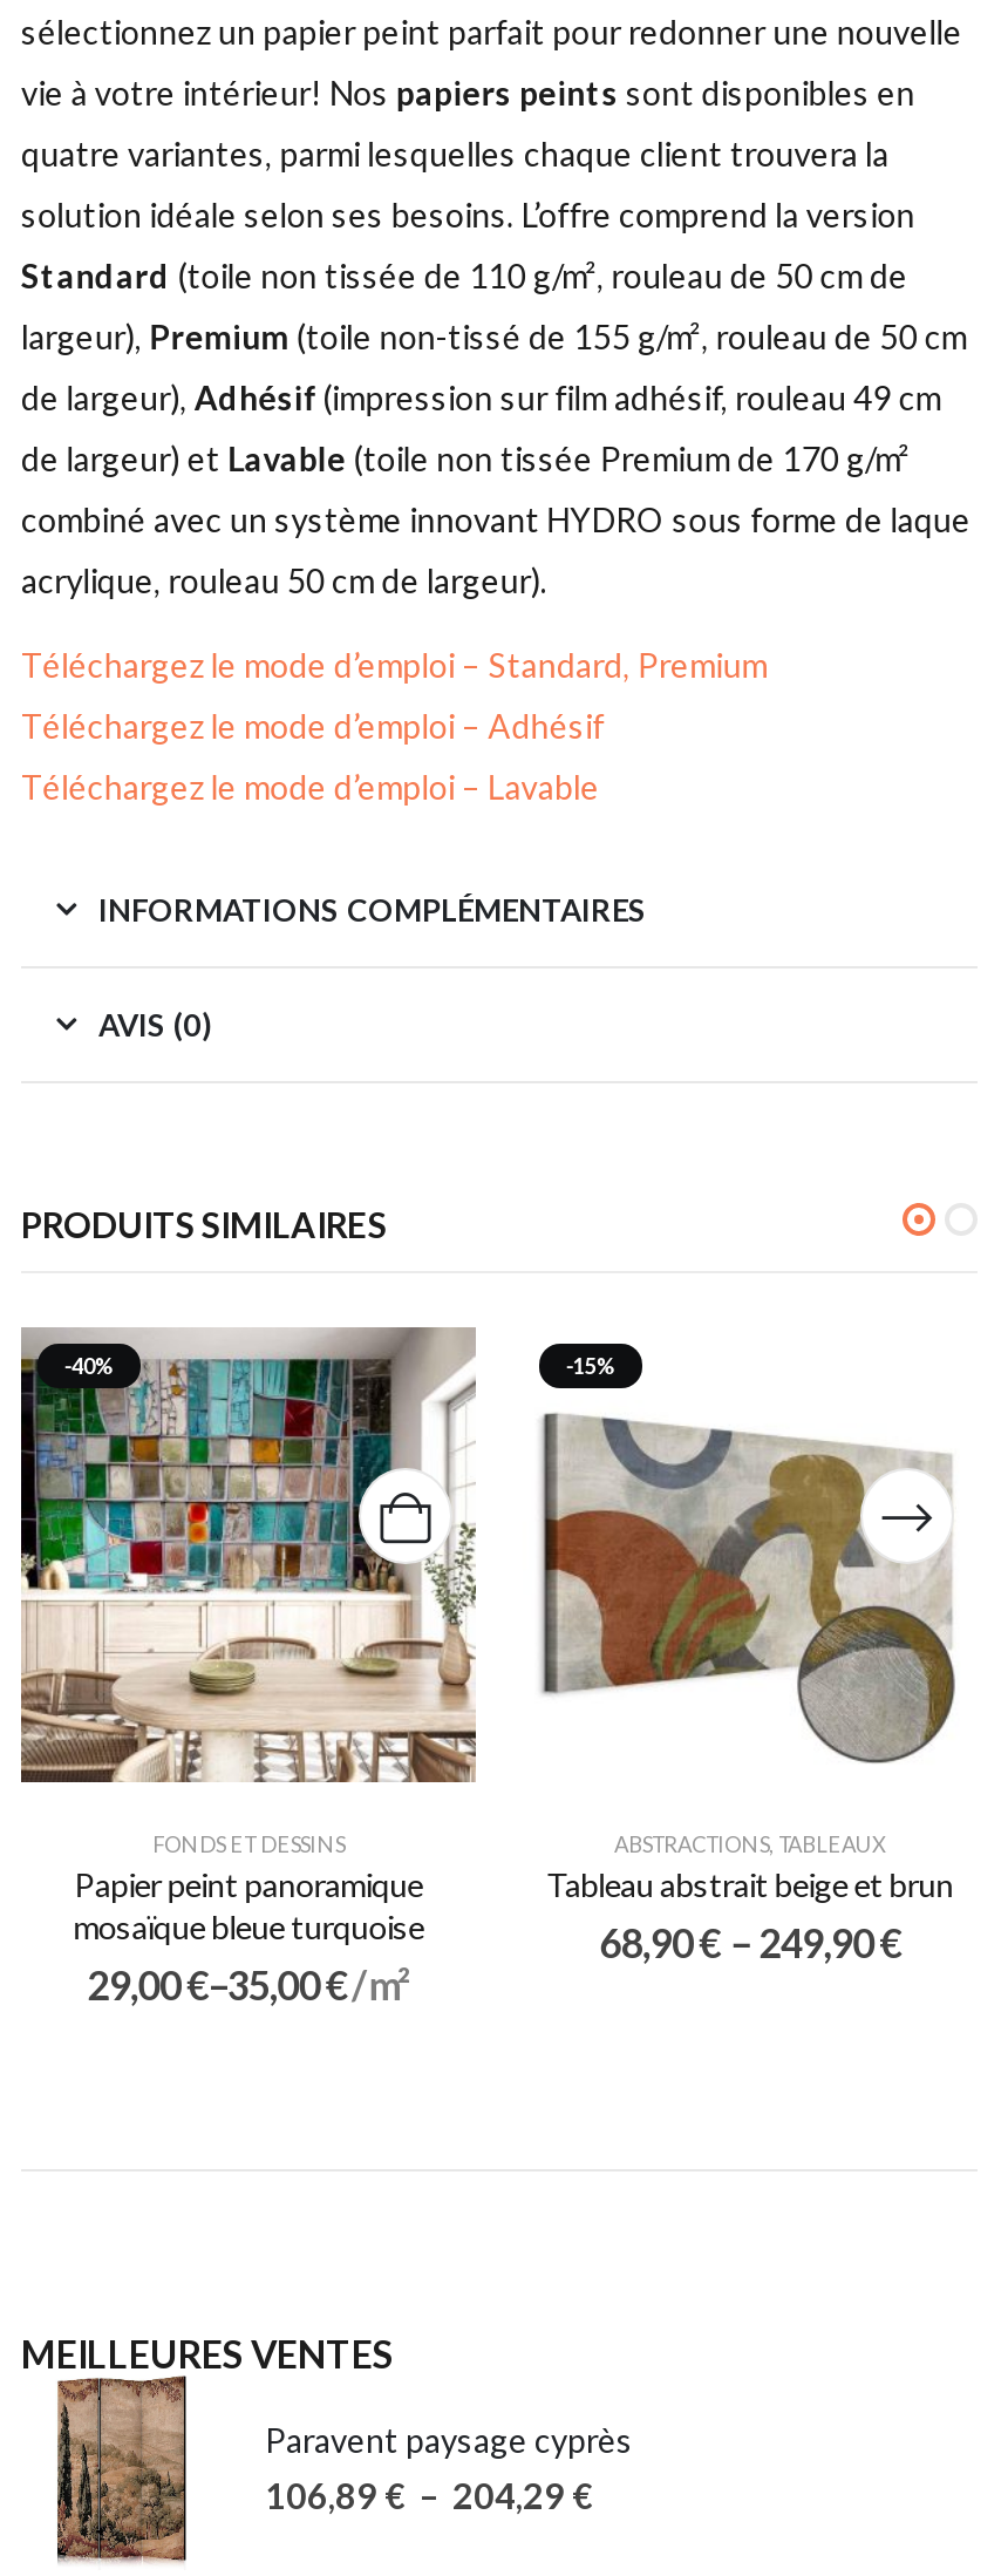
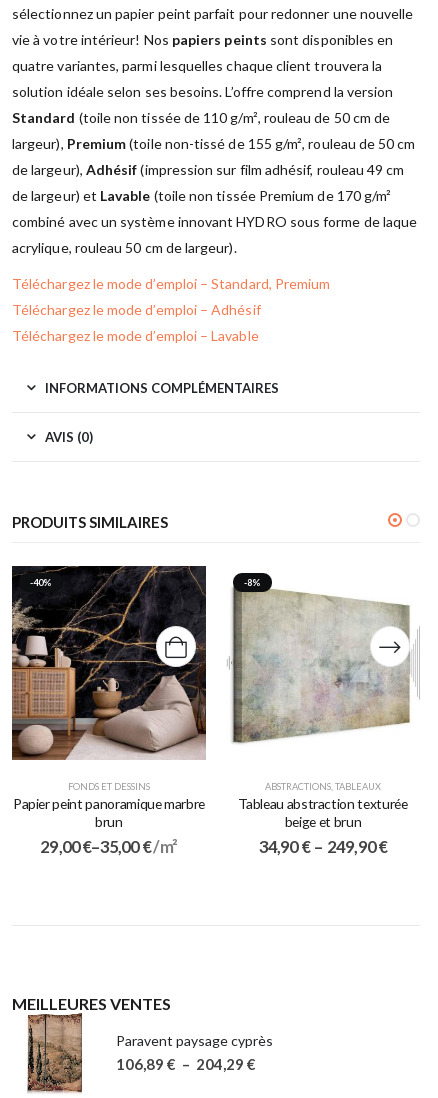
[19,1325,478,1945] [image] | Papier peint panoramique | mosaïque bleue turquoise -> [11,565,207,830] [image] | Papier peint panoramique marbre | brun
[566,1353,617,1379] -15% -> [244,577,261,588] -8%
[527,1384,975,1766] [image] -> [227,589,420,752] [image]
[547,1863,954,1967] Tableau abstrait beige et brun | 68,90€ – 249,90€ -> [238,795,408,857] Tableau abstraction texturée | beige et brun | 34,90€ – 249,90€

